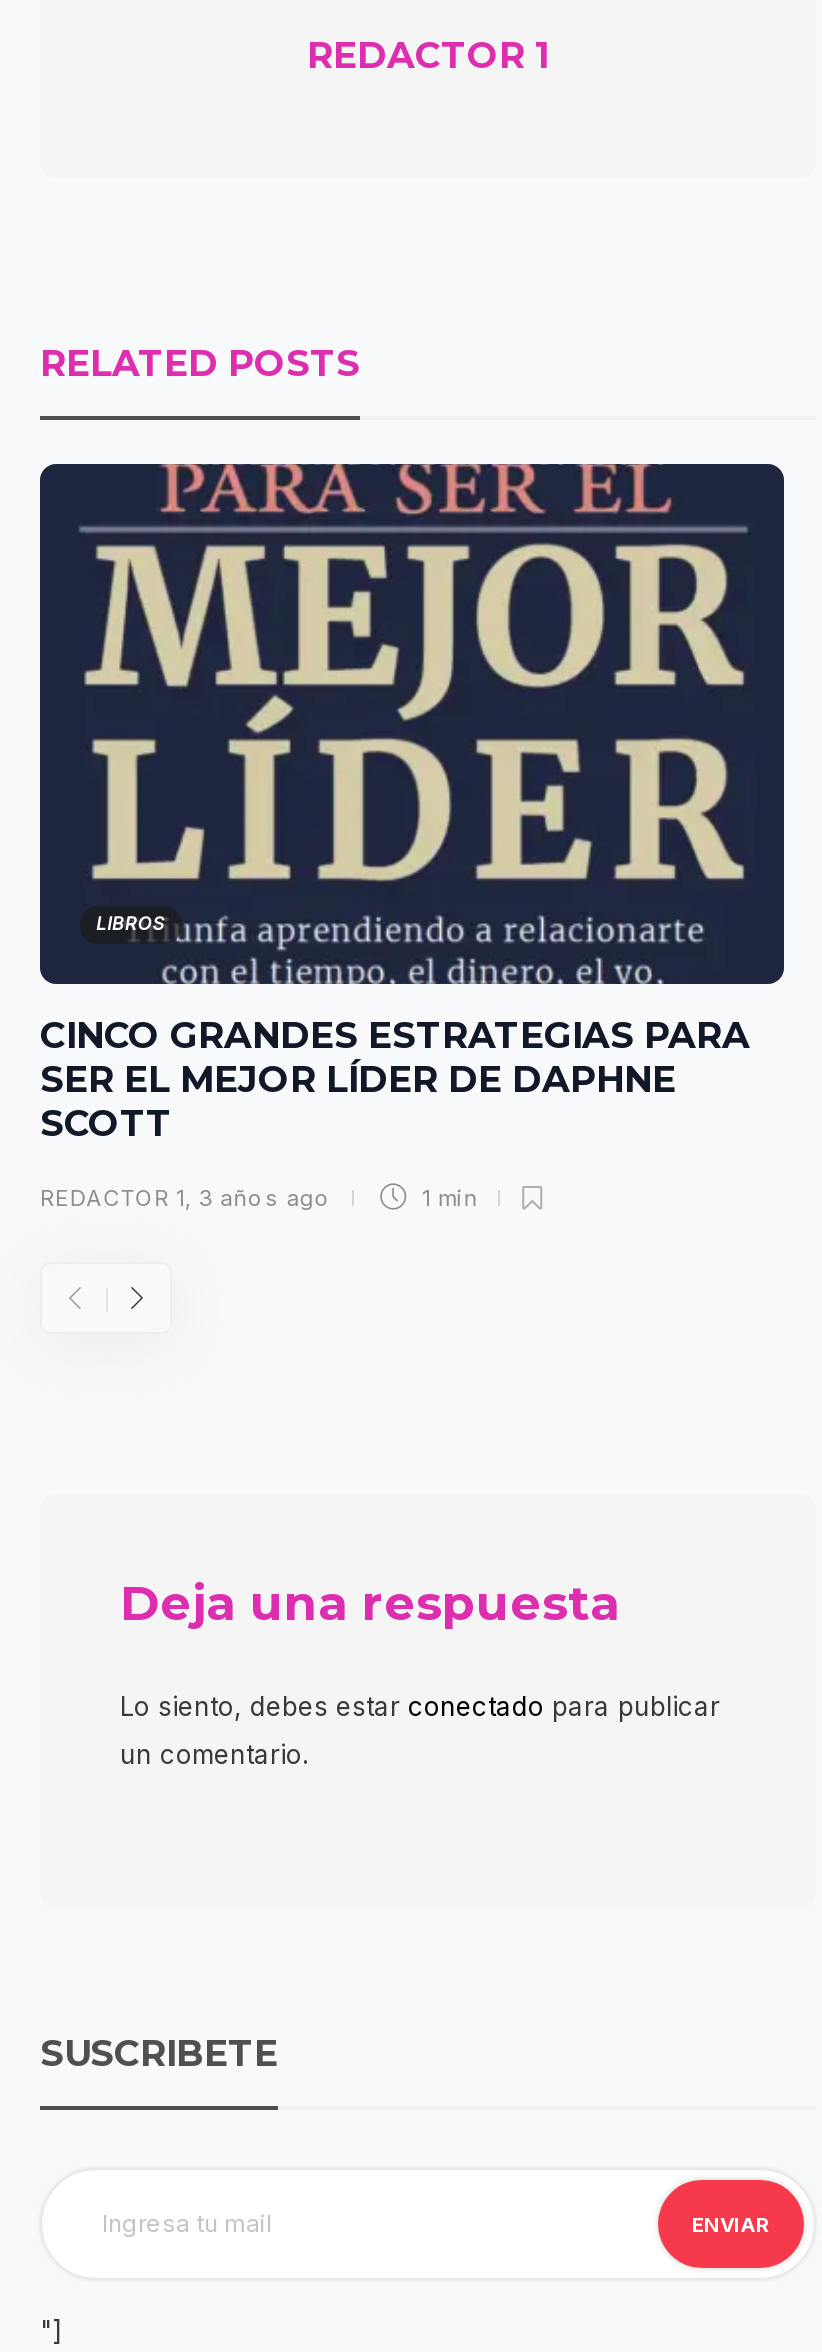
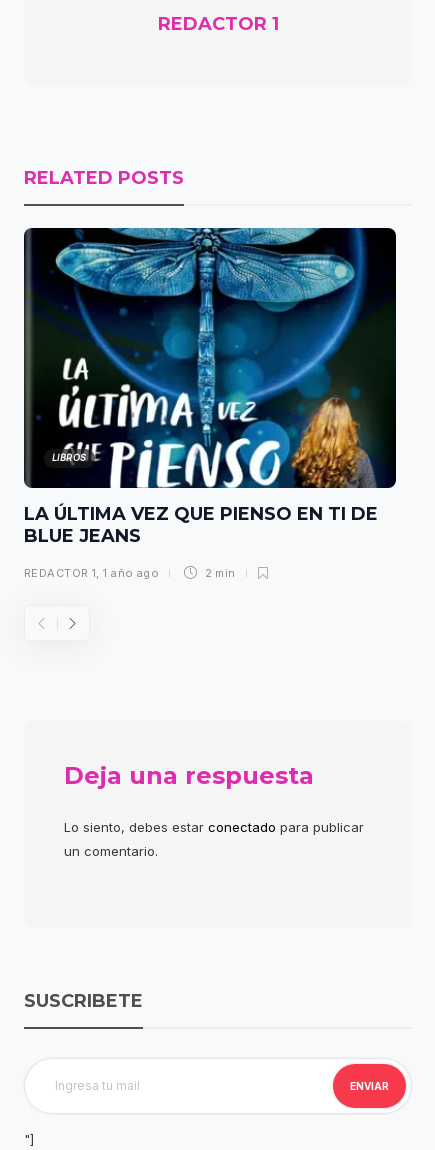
[40,462,784,1146] [image] | CINCO GRANDES ESTRATEGIAS PARA | SER EL MEJOR LÍDER DE DAPHNE | SCOTT -> [24,227,396,547] [image] | LA ÚLTIMA VEZ QUE PIENSO EN TI DE | BLUE JEANS
[40,1184,478,1212] REDACTOR 1, 3 años ago | 1 min -> [24,566,236,580] REDACTOR 1, 1 año ago | 2 min

